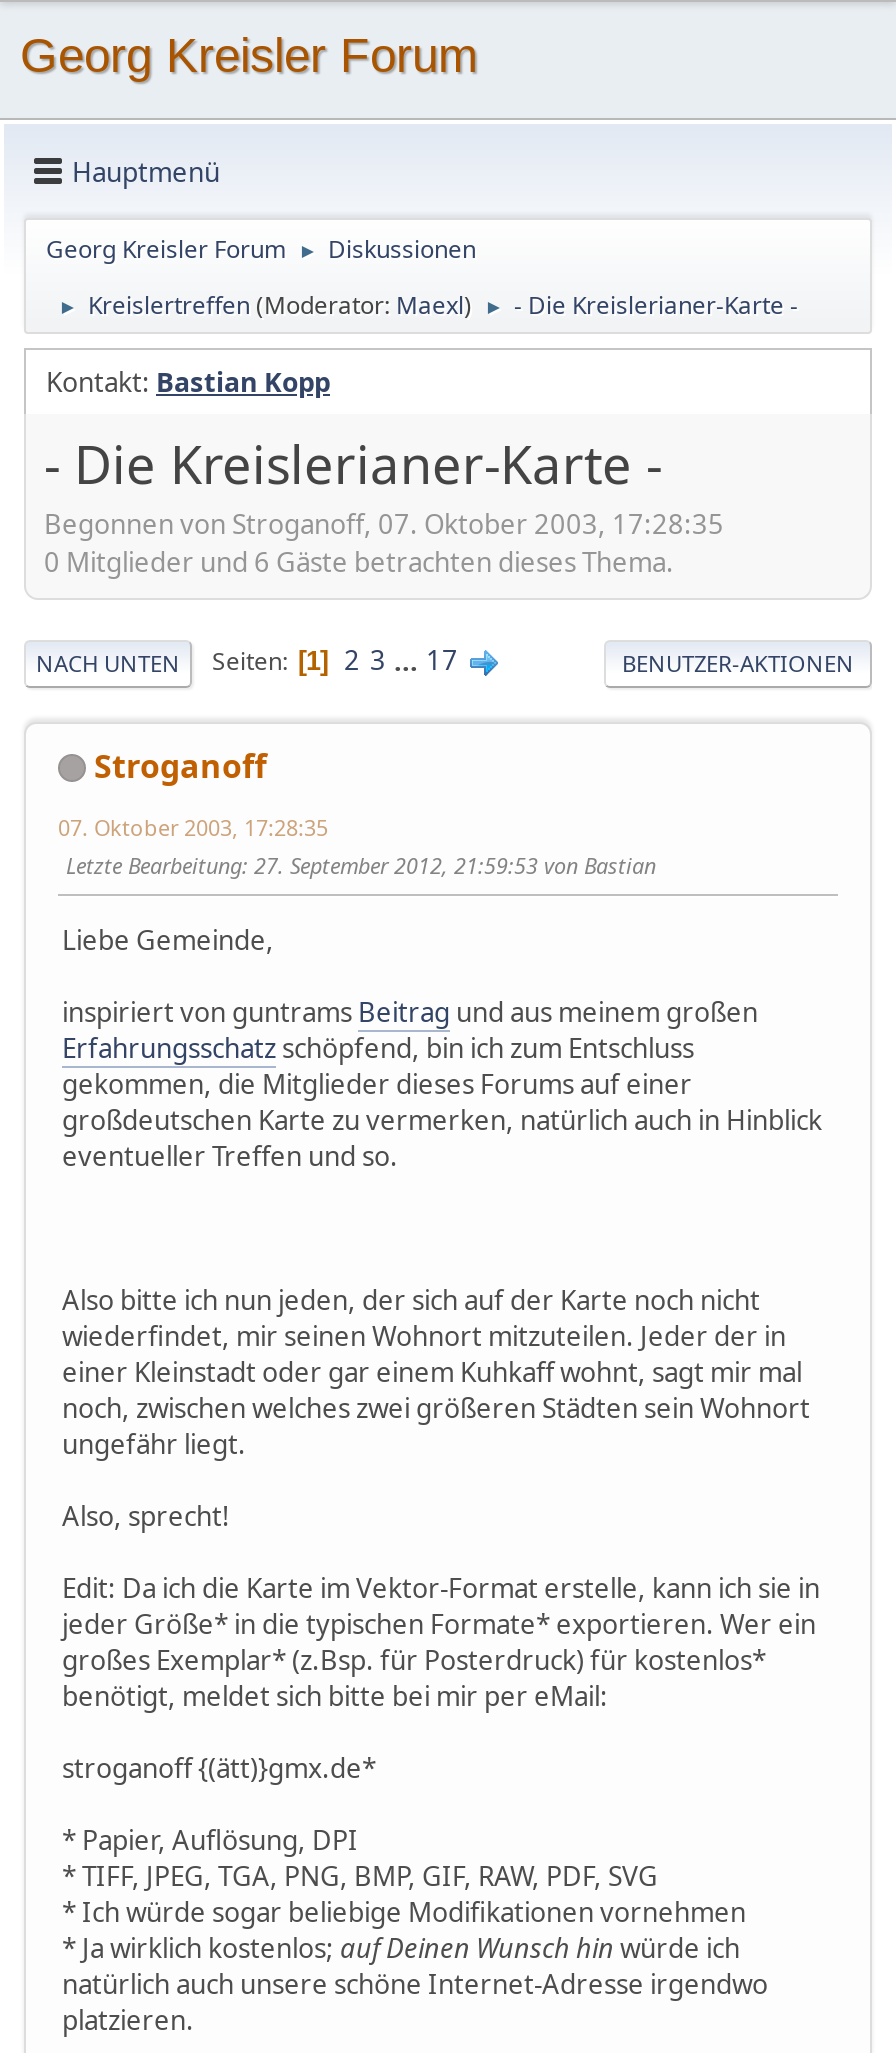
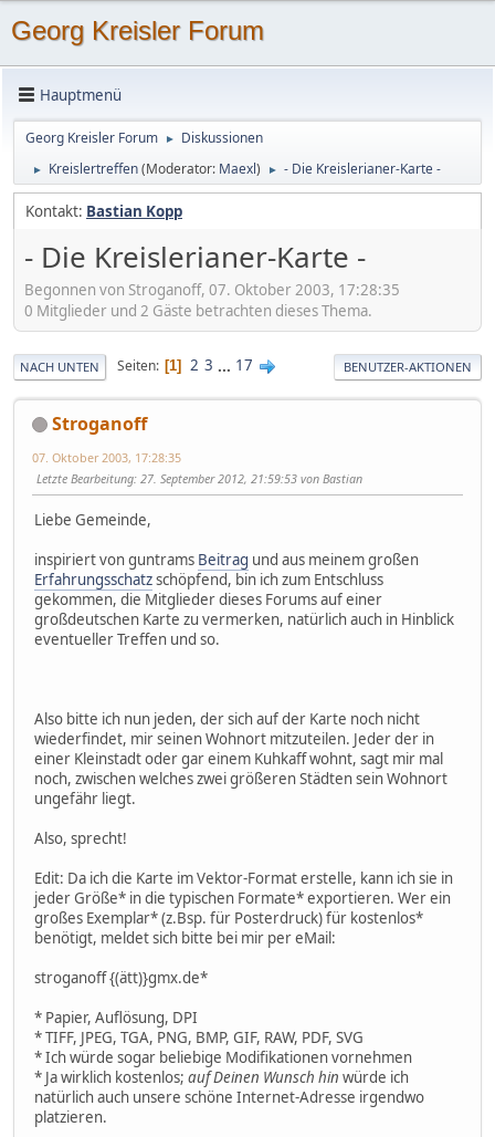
[44,543,674,579] 0 Mitglieder und 6 Gäste betrachten dieses Thema. -> [24,300,372,320] 0 Mitglieder und 2 Gäste betrachten dieses Thema.

